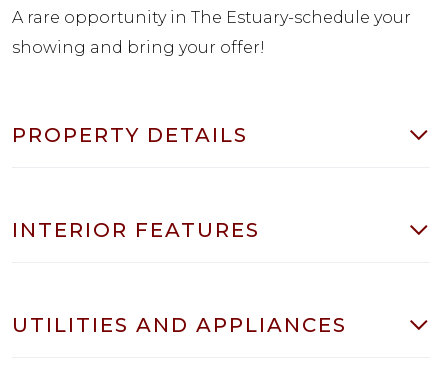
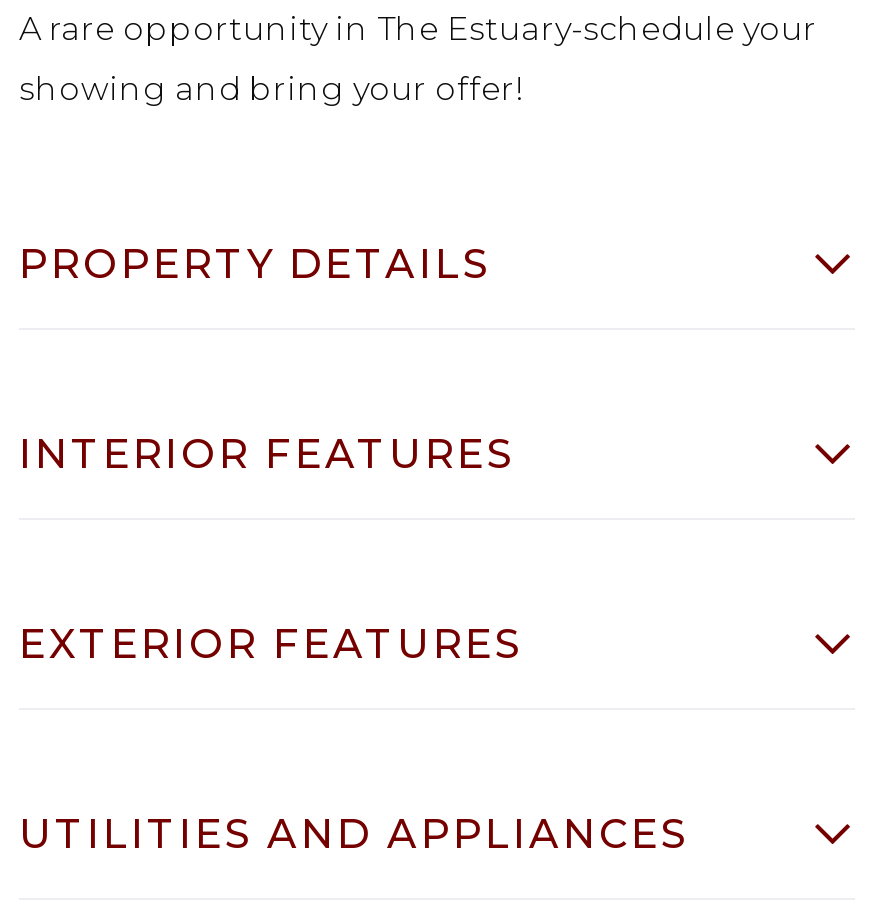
none -> [19,620,523,668] EXTERIOR FEATURES

